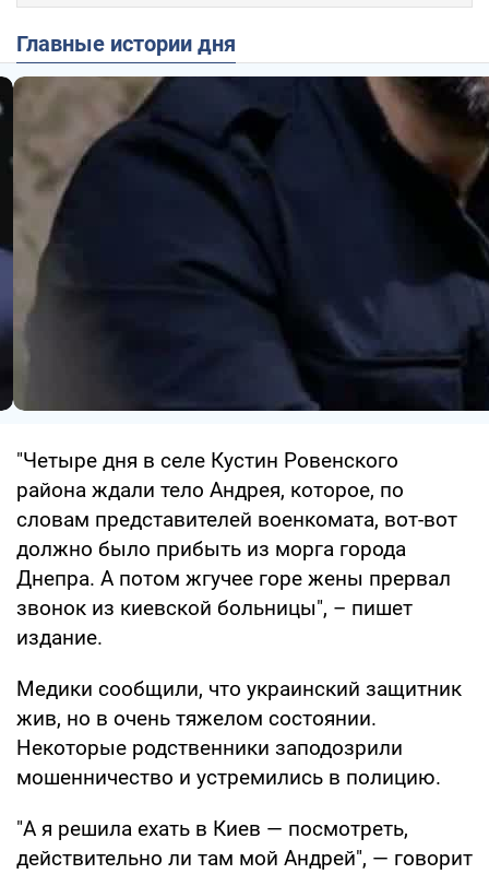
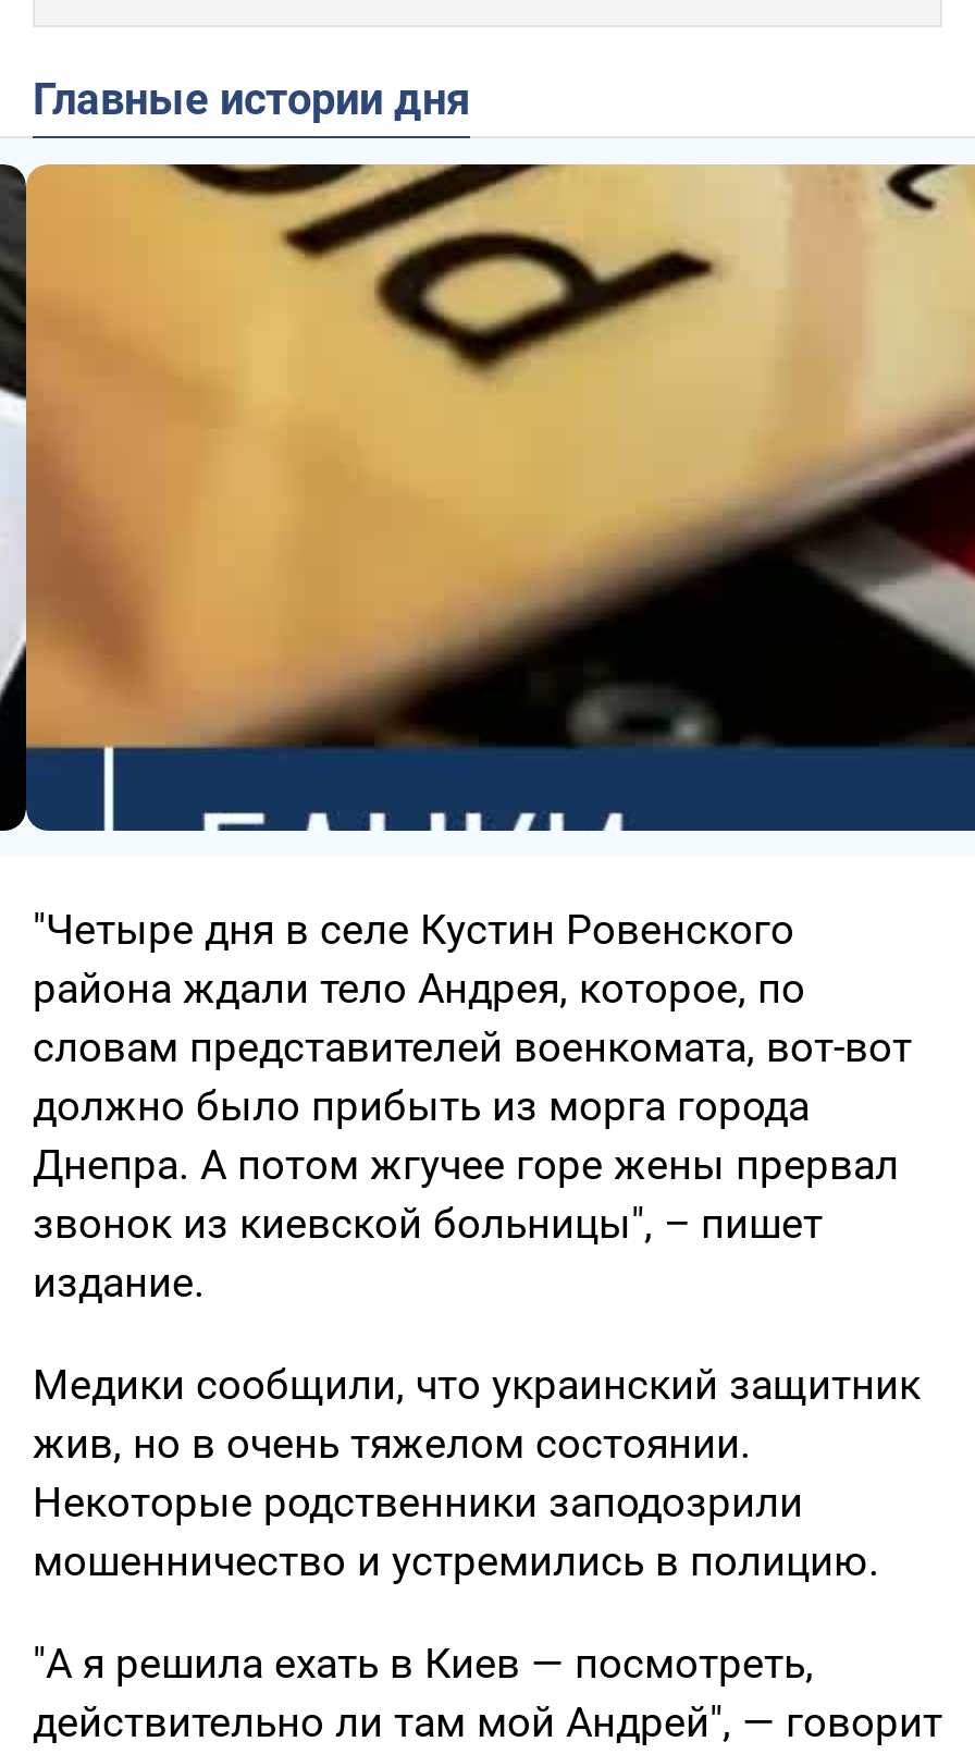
[3,75,486,412] [image] -> [7,162,968,833] [image]

